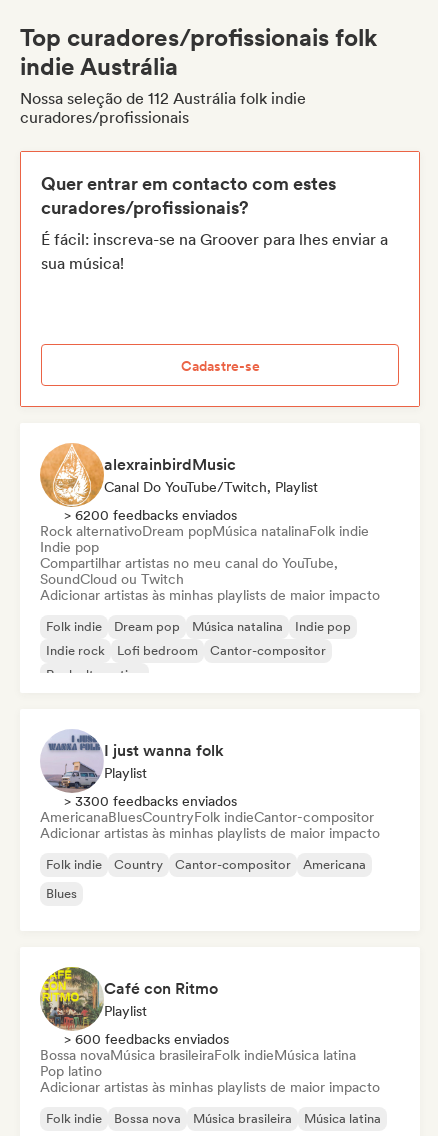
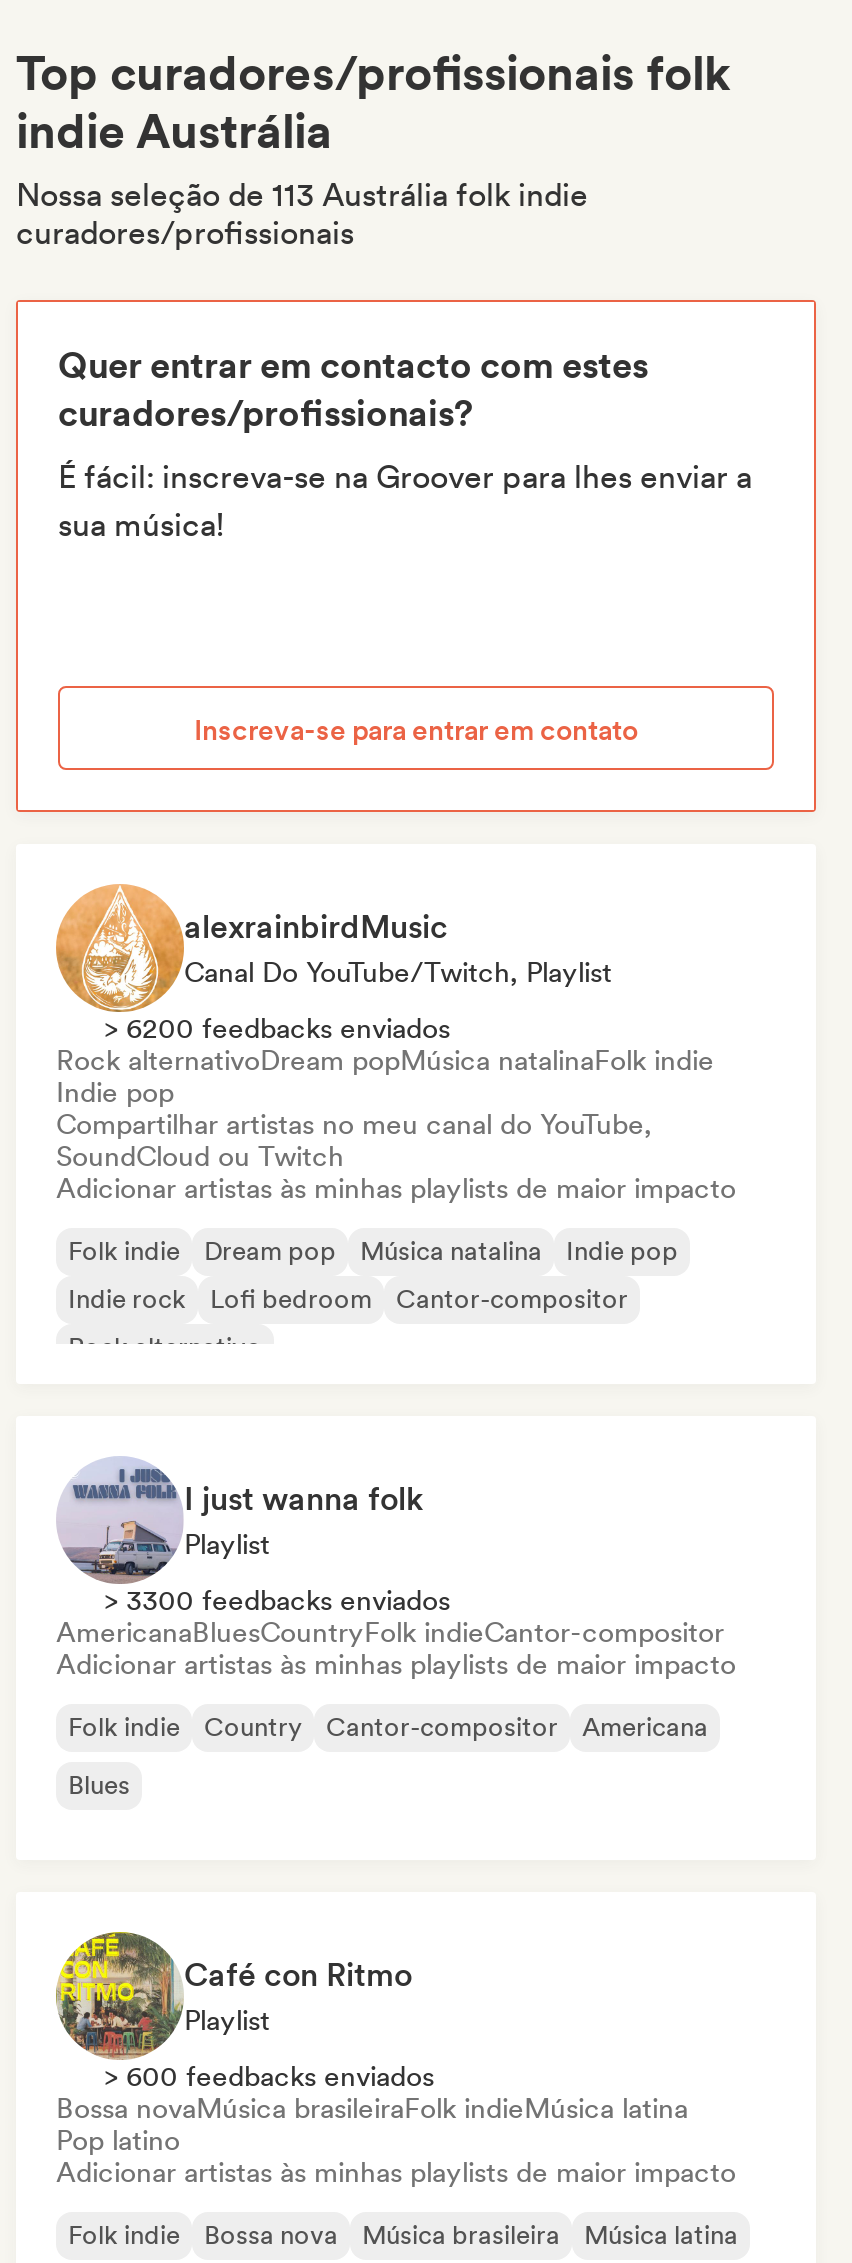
[20,89,306,108] Nossa seleção de 112 Austrália folk indie -> [16,176,588,214] Nossa seleção de 113 Austrália folk indie
[180,357,259,373] Cadastre-se -> [194,713,638,745] Inscreva-se para entrar em contato

